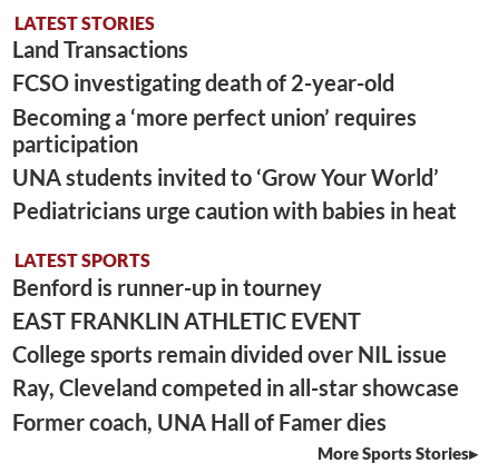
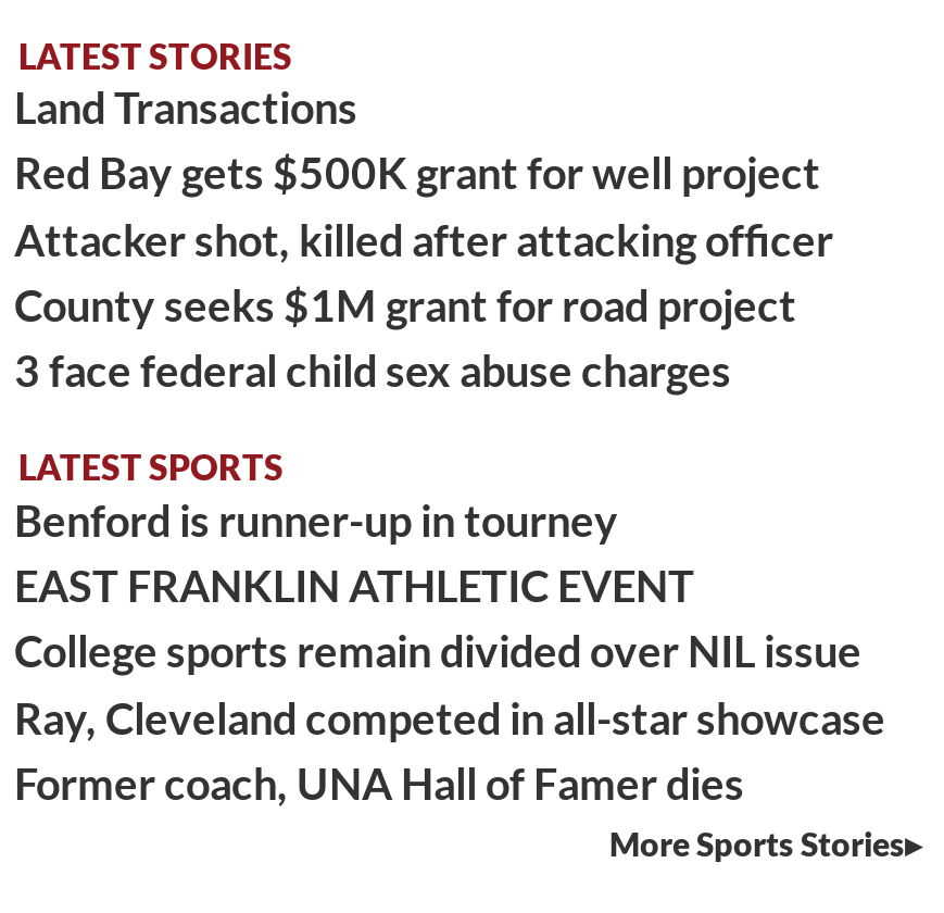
[12,69,457,224] FCSO investigating death of 2-year-old | Becoming a ‘more perfect union’ requires | participation | UNA students invited to ‘Grow Your World’ | Pediatricians urge caution with babies in heat -> [14,146,833,396] Red Bay gets $500K grant for well project | Attacker shot, killed after attacking officer | County seeks $1M grant for road project | 3 face federal child sex abuse charges

